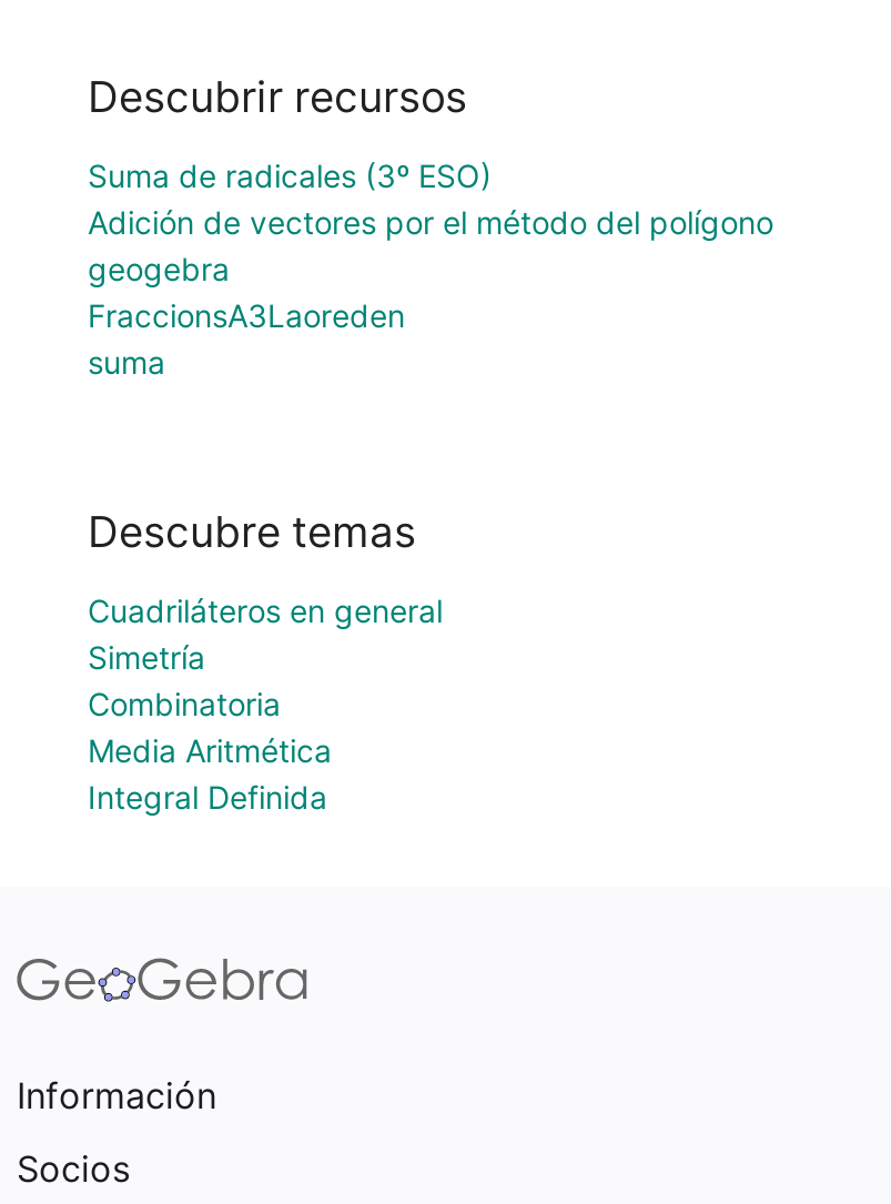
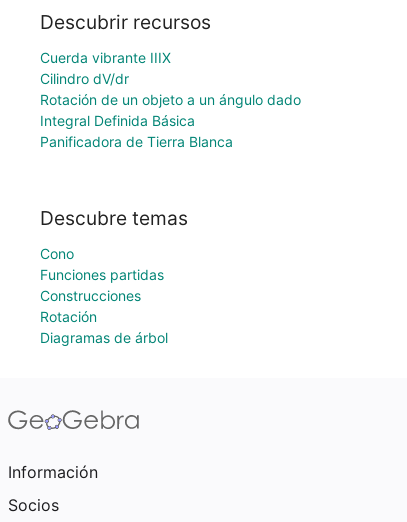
[88,157,773,382] Suma de radicales (3º ESO) | Adición de vectores por el método del polígono | geogebra | FraccionsA3Laoreden | suma -> [40,49,301,150] Cuerda vibrante IIIX | Cilindro dV/dr | Rotación de un objeto a un ángulo dado | Integral Definida Básica | Panificadora de Tierra Blanca
[88,591,443,816] Cuadriláteros en general | Simetría | Combinatoria | Media Aritmética | Integral Definida -> [40,245,168,346] Cono | Funciones partidas | Construcciones | Rotación | Diagramas de árbol

